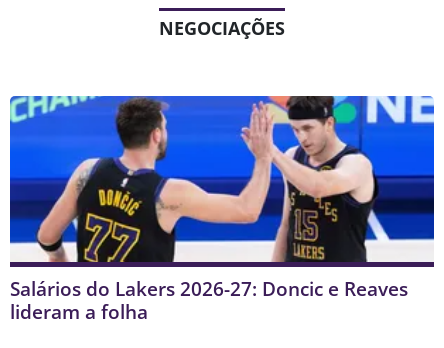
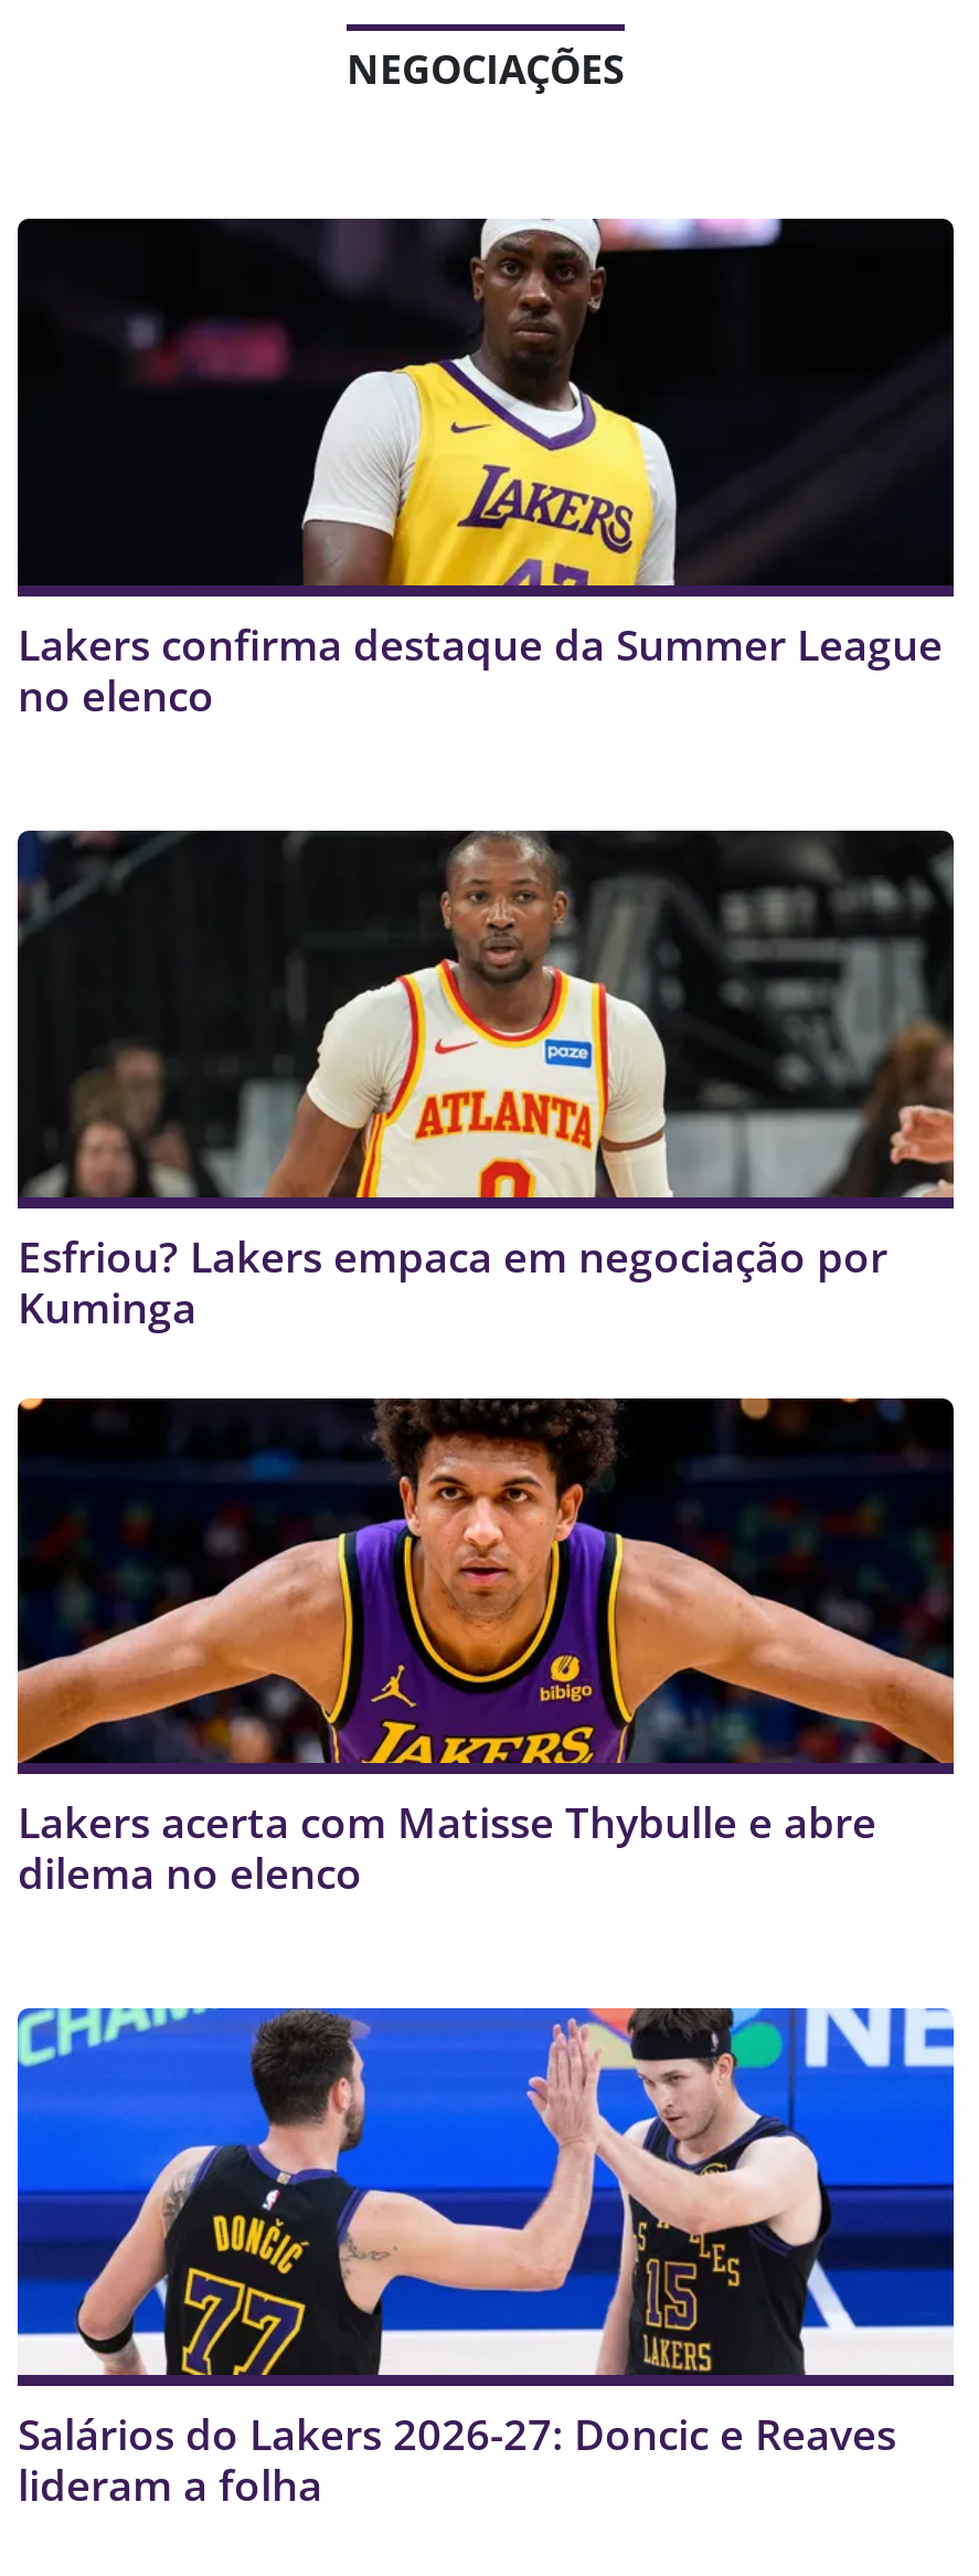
none -> [15,217,956,724] [image] | Lakers confirma destaque da Summer League | no elenco
none -> [15,828,956,1335] [image] | Esfriou? Lakers empaca em negociação por | Kuminga
none -> [15,1396,956,1903] [image] | Lakers acerta com Matisse Thybulle e abre | dilema no elenco

